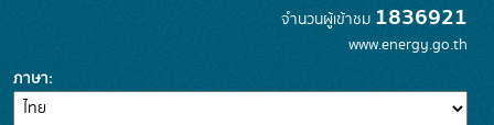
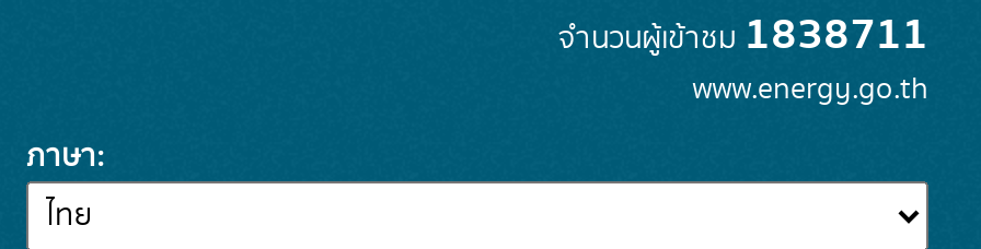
[281,0,468,35] จำนวนผู้เข้าชม1836921 -> [558,0,928,70] จำนวนผู้เข้าชม1838711

